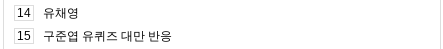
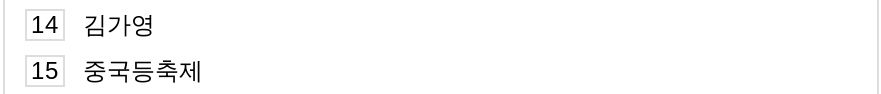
[43,6,79,20] 유채영 -> [83,11,155,39] 김가영
[43,29,172,43] 구준엽 유퀴즈 대만 반응 -> [83,57,203,85] 중국등축제

